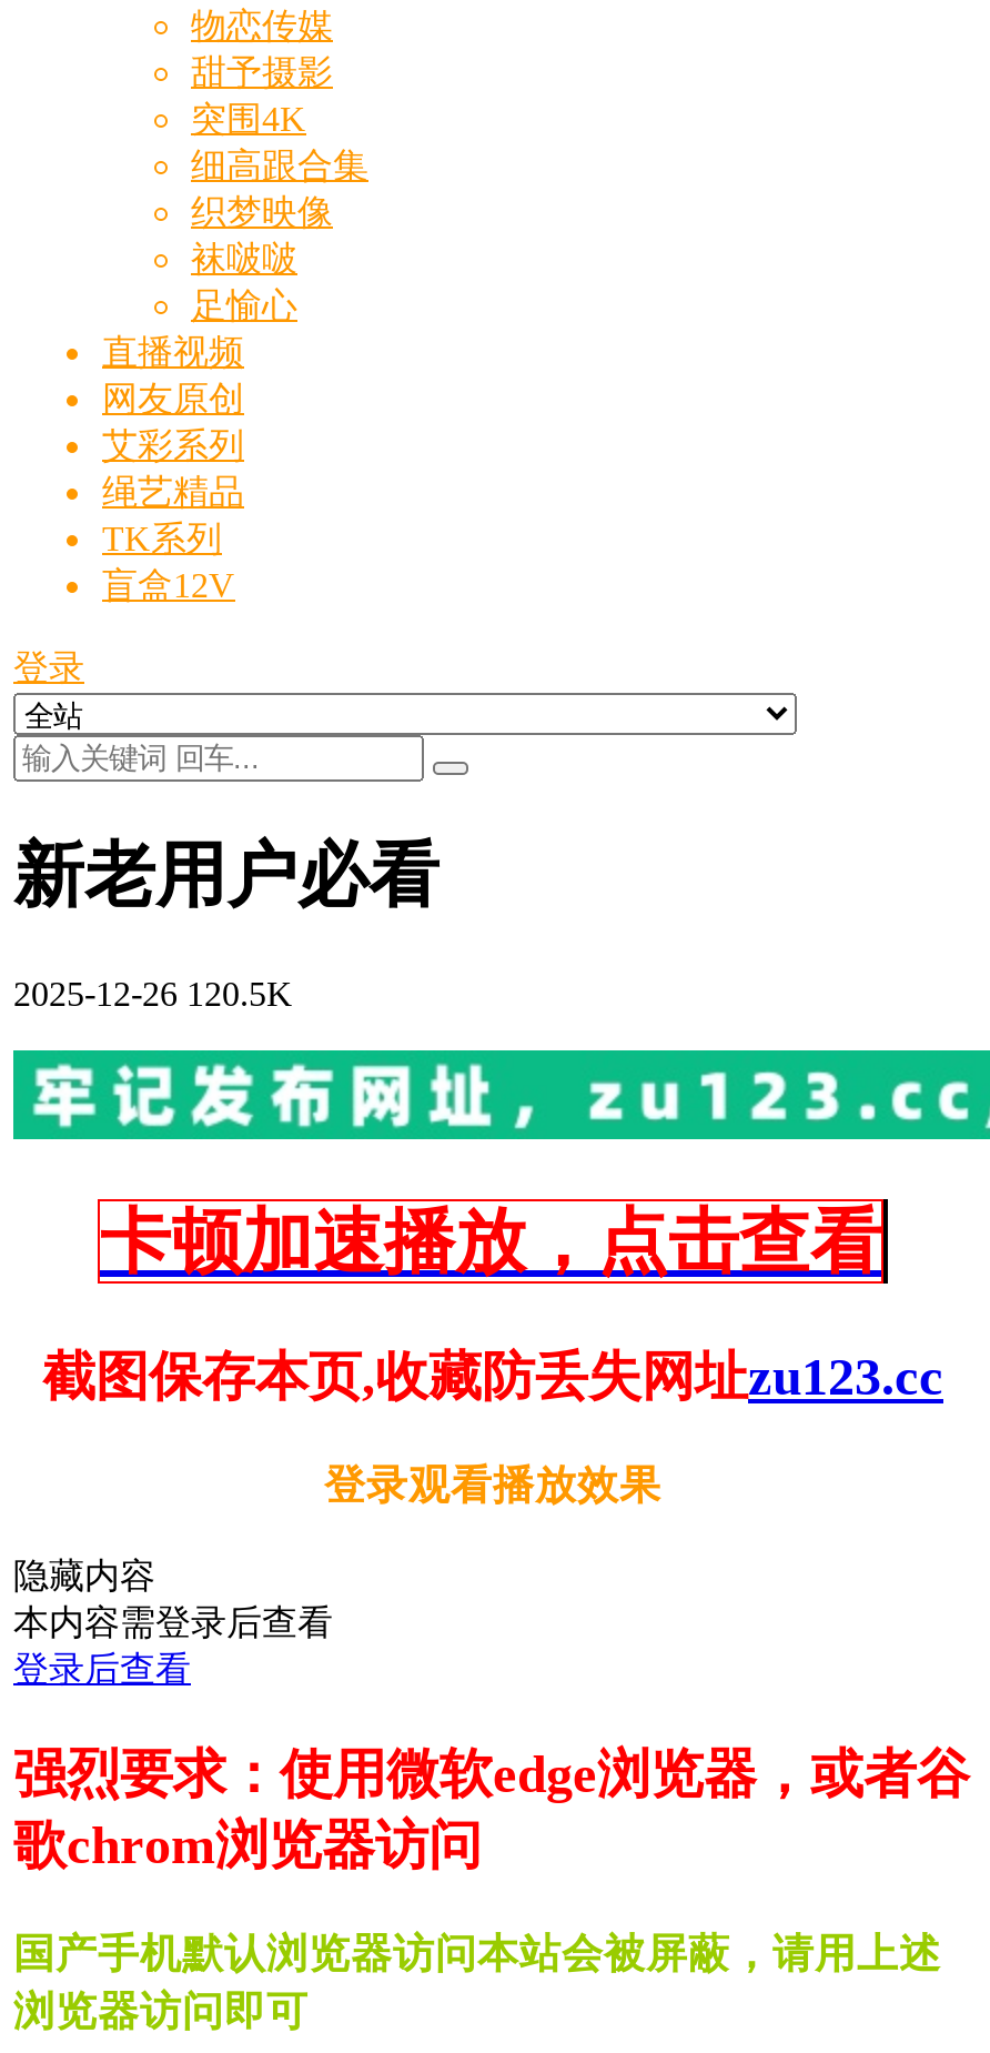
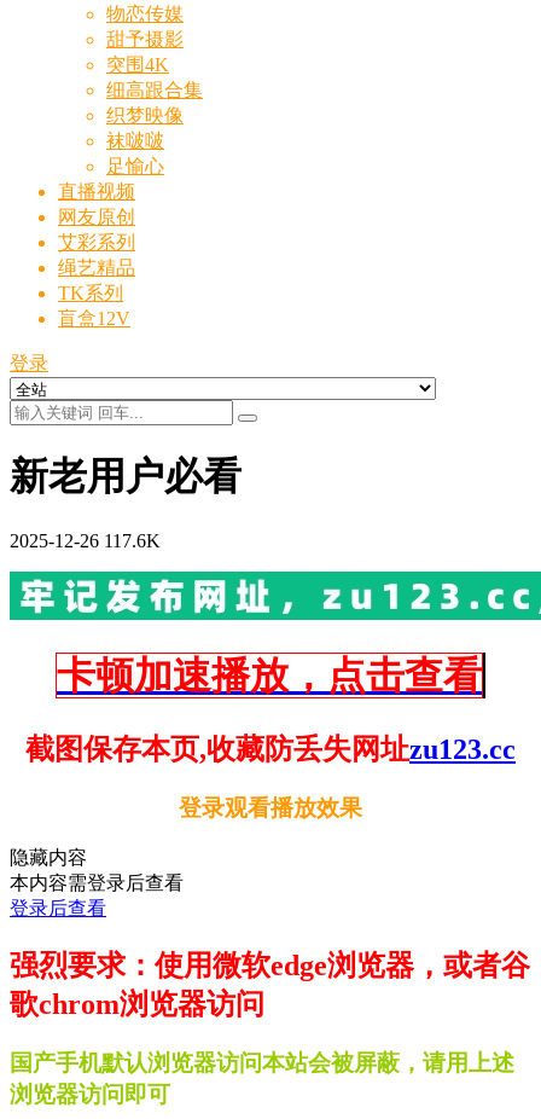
[13,975,293,1012] 2025-12-26 120.5K -> [10,530,161,551] 2025-12-26 117.6K

